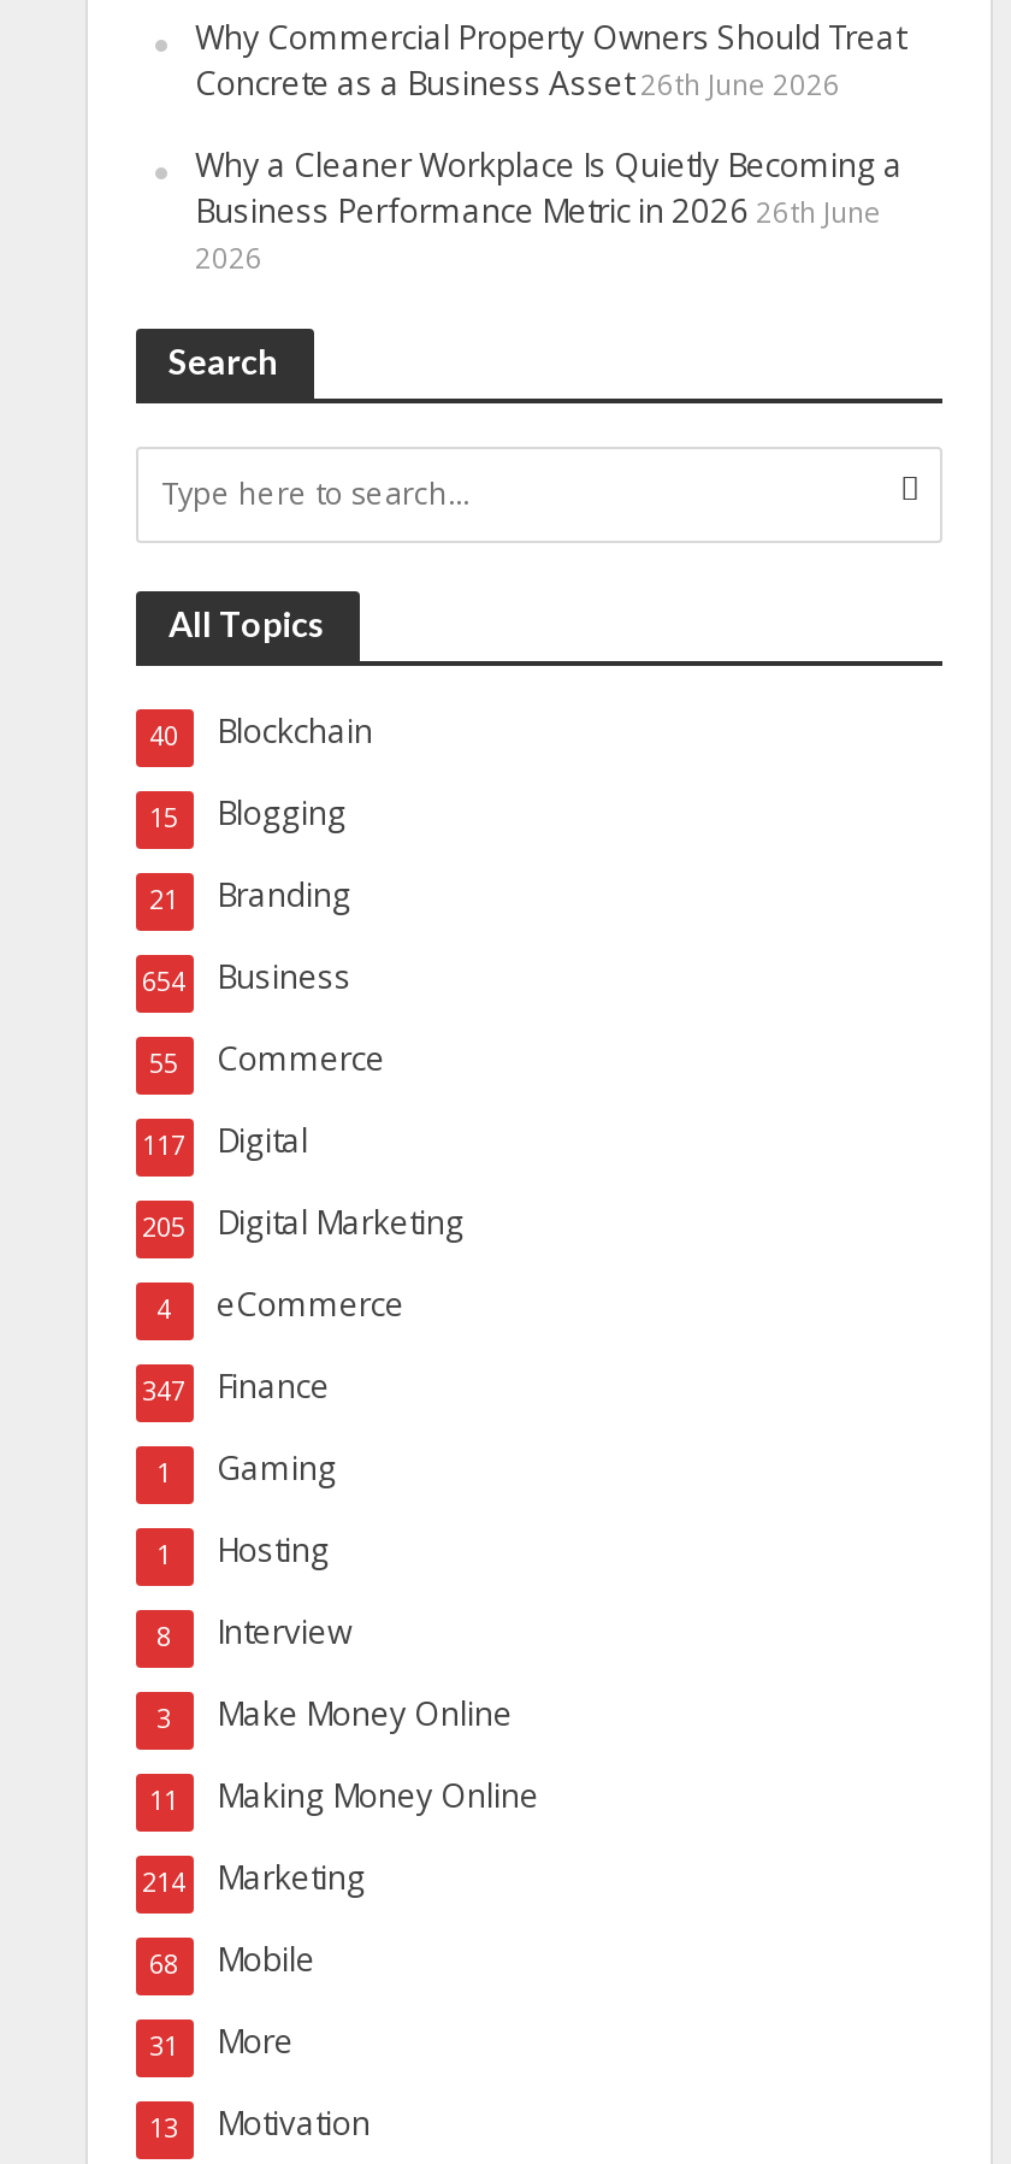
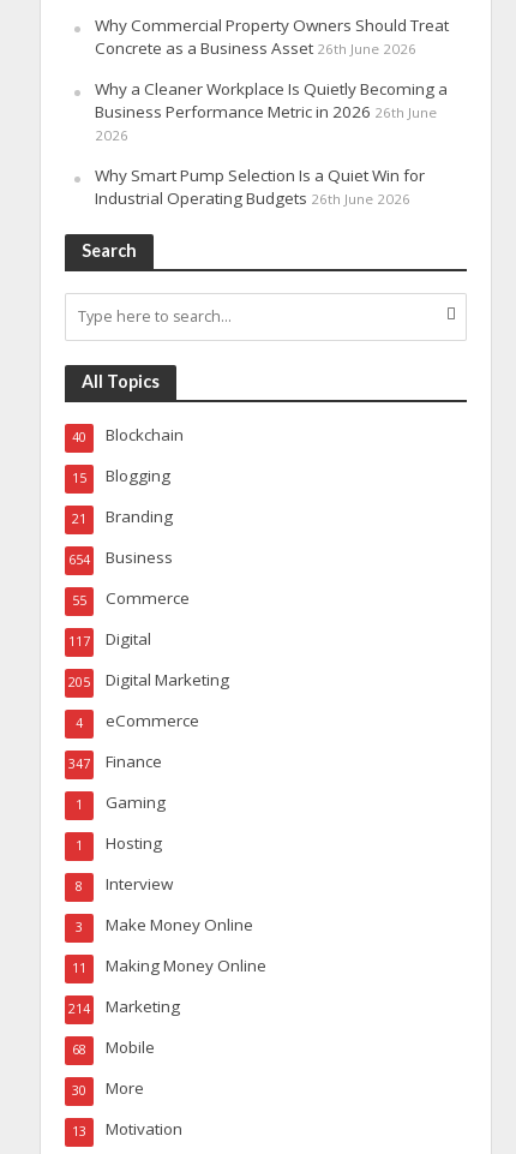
none -> [94,164,424,208] Why Smart Pump Selection Is a Quiet Win for | Industrial Operating Budgets 26th June 2026
[149,2019,294,2063] 31 More -> [71,1077,143,1098] 30 More

